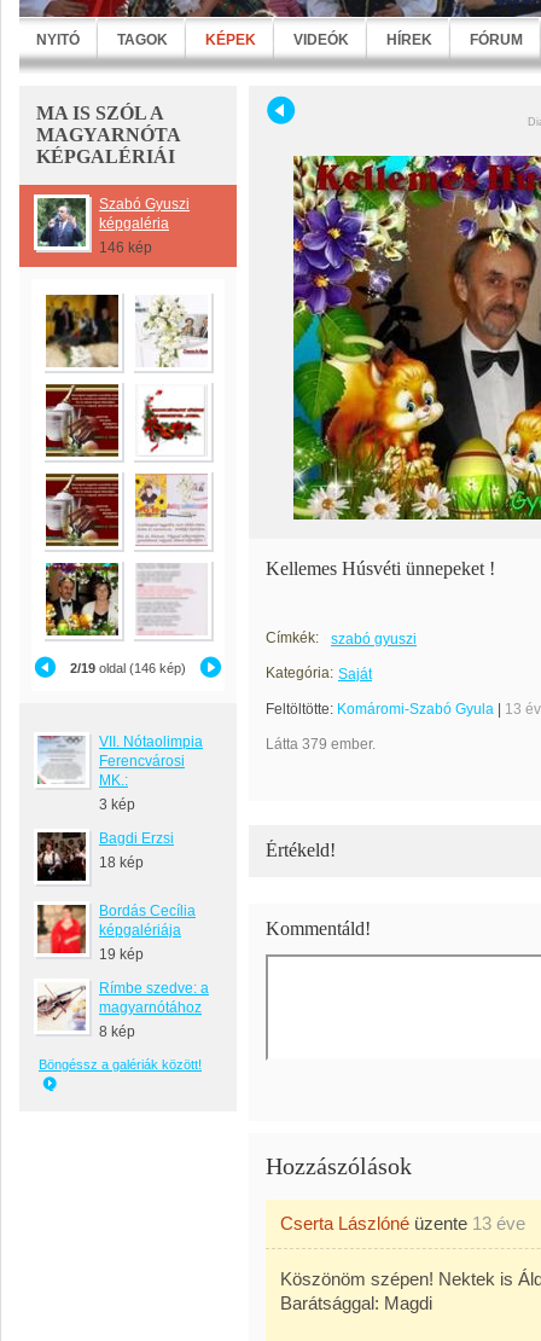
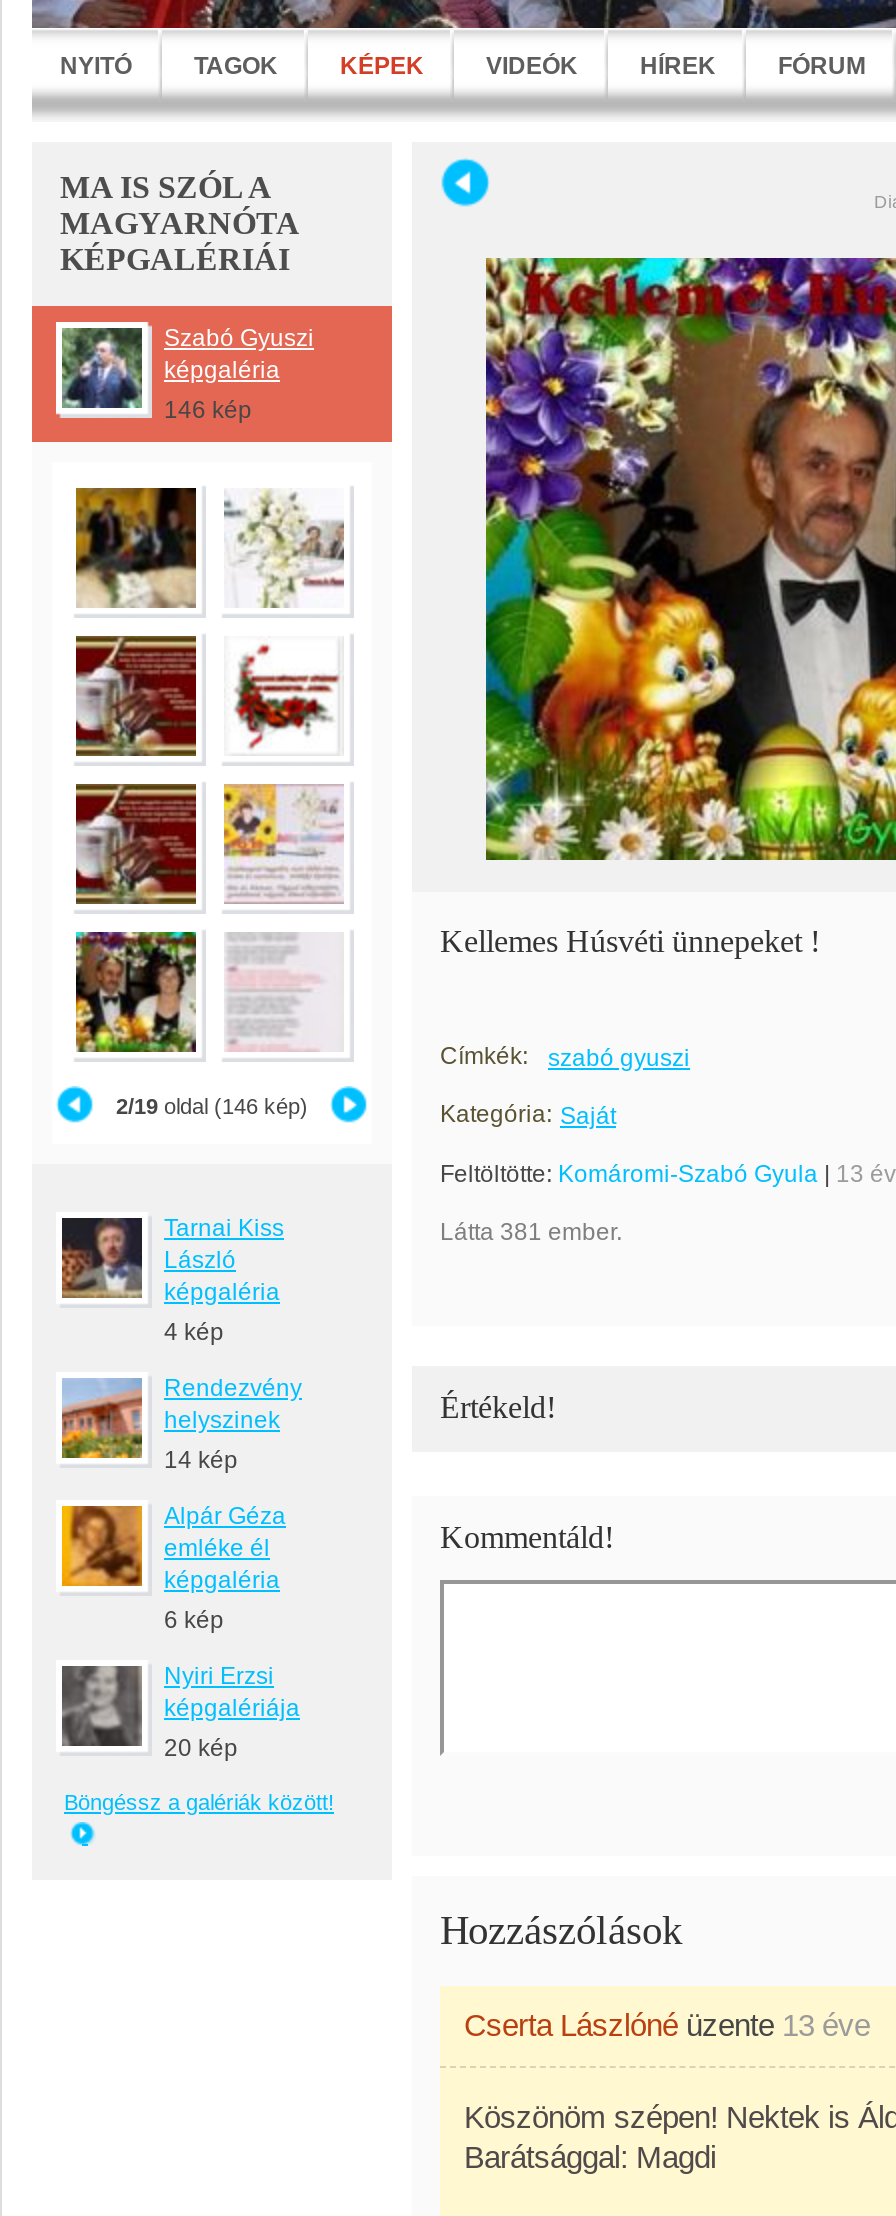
[37,733,203,919] [image] | VII. Nótaolimpia | Ferencvárosi | MK.: | 3 kép | Bagdi Erzsi | 18 kép | Bordás Cecília -> [60,1214,302,1690] [image] | Tarnai Kiss | László | képgaléria | 4 kép | Rendezvény | helyszinek | 14 kép | Alpár Géza | emléke él | képgaléria | 6 kép | Nyiri Erzsi
[266,736,376,753] Látta 379 ember. -> [440,1218,622,1246] Látta 381 ember.
[36,831,82,882] [image] -> [60,1378,136,1460] [image]
[37,905,82,954] [image] -> [60,1498,136,1588] [image]
moved [99,922,181,939] -> [164,1694,300,1722]: képgalériája
[37,946,209,1040] [image] | 19 kép | Rímbe szedve: a | magyarnótához | 8 kép -> [62,1664,238,1762] [image] | 20 kép
moved [39,1057,202,1072] -> [64,1790,334,1814]: Böngéssz a galériák között!

